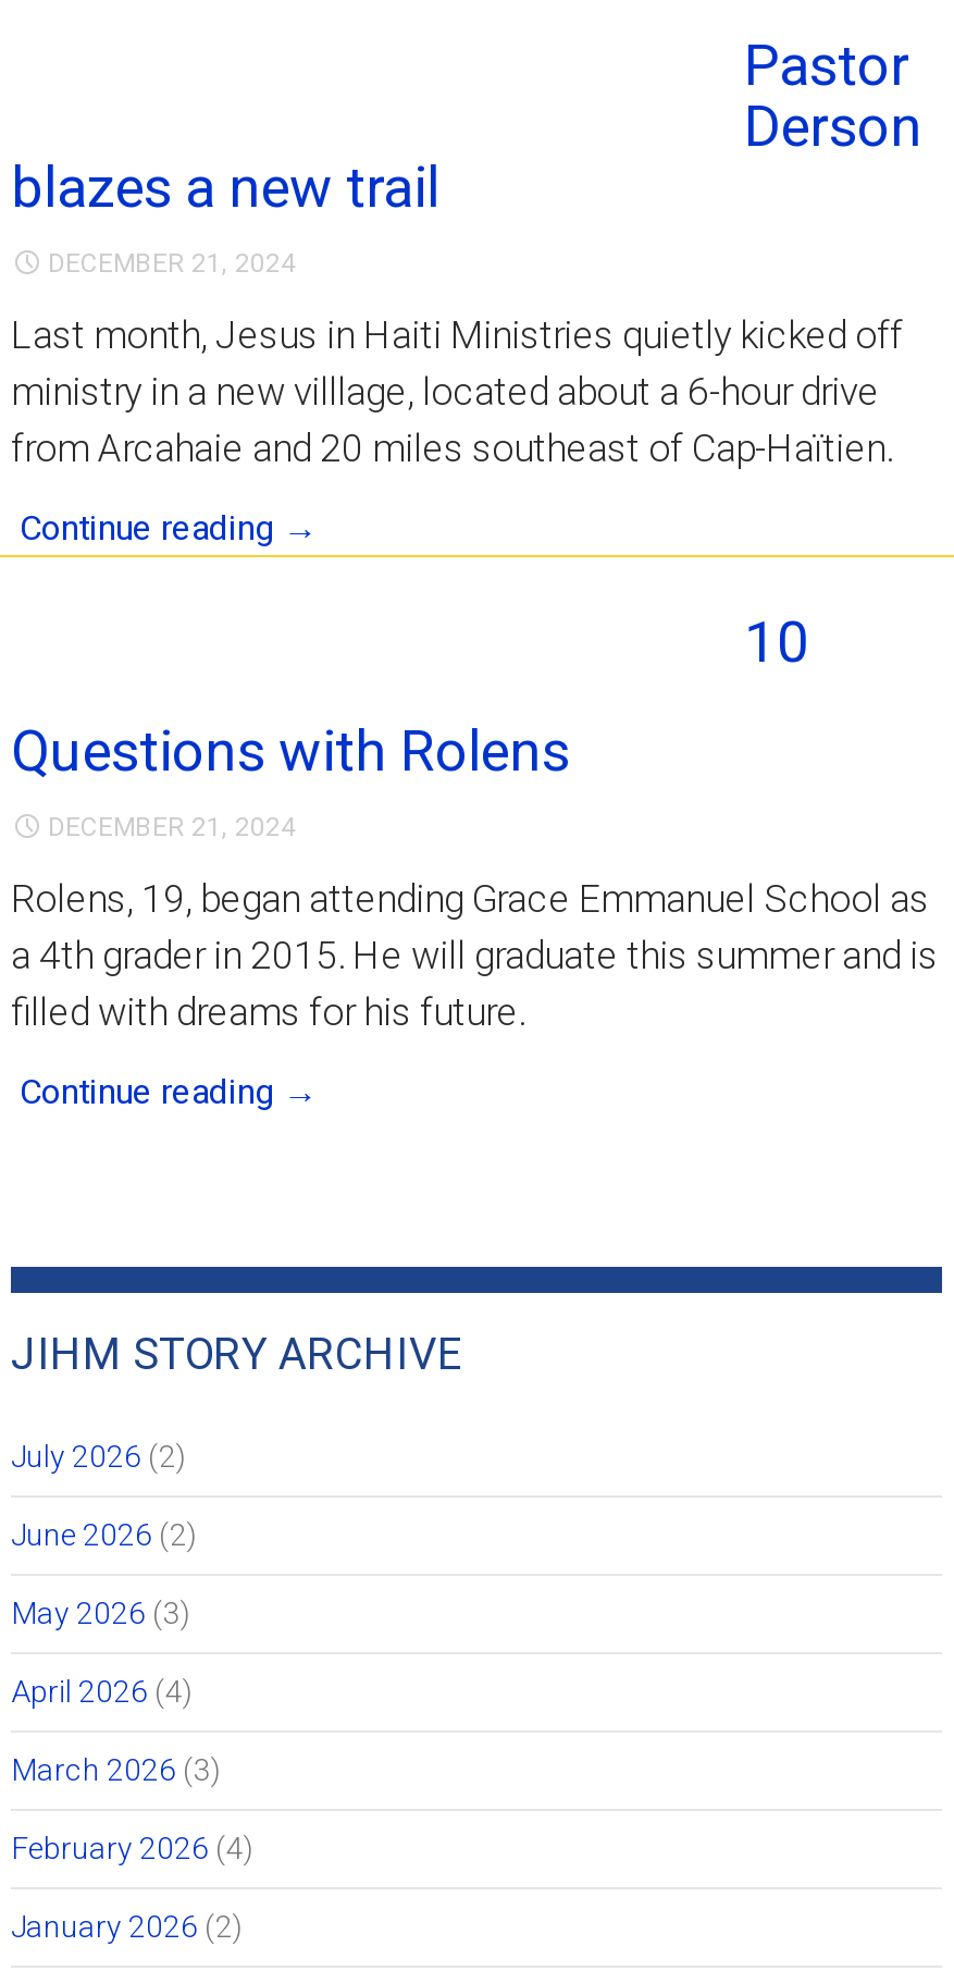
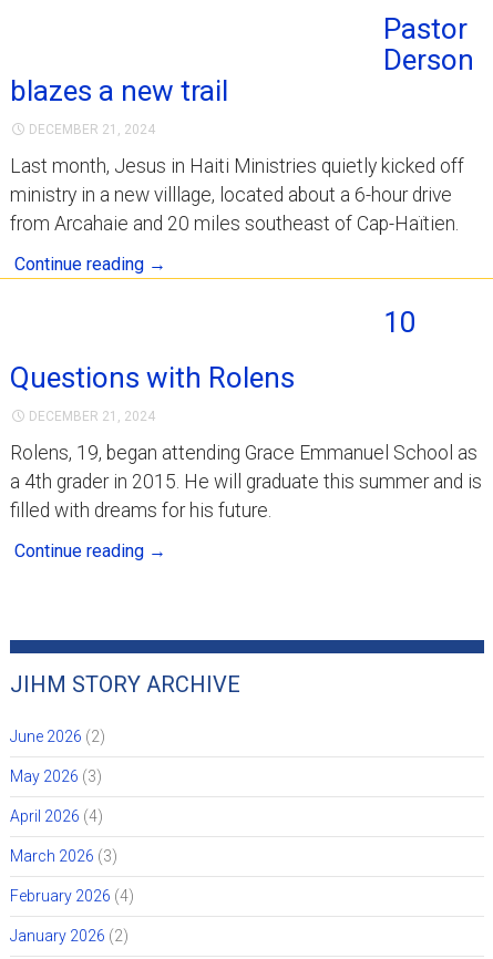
[11,1439,187,1474] July 2026 (2) -> none

